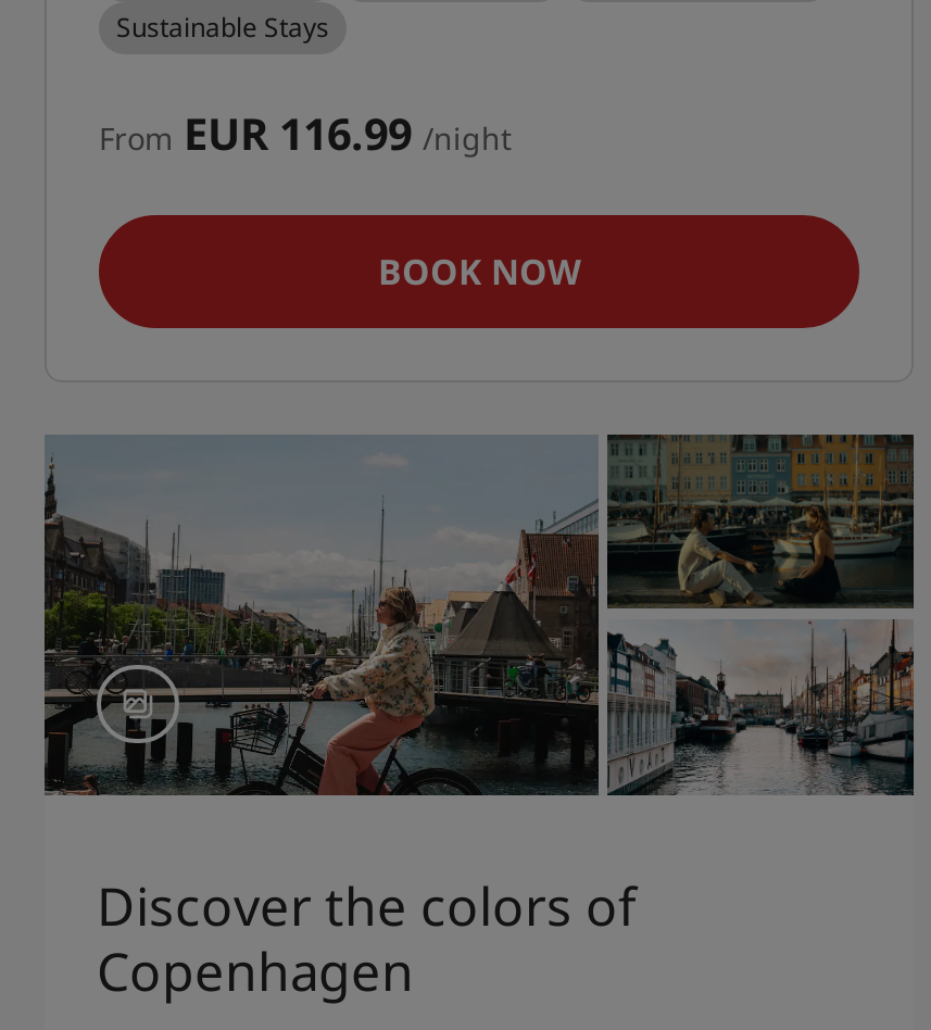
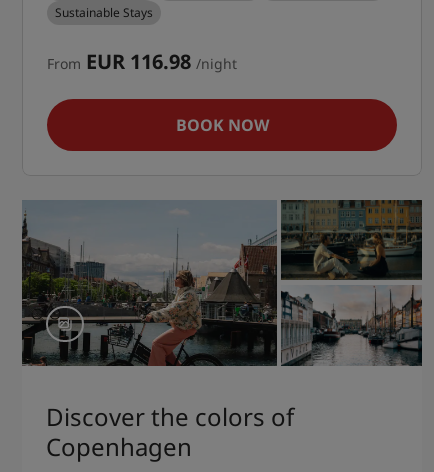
[99,104,512,163] From EUR 116.99 /night -> [47,48,237,75] From EUR 116.98 /night

